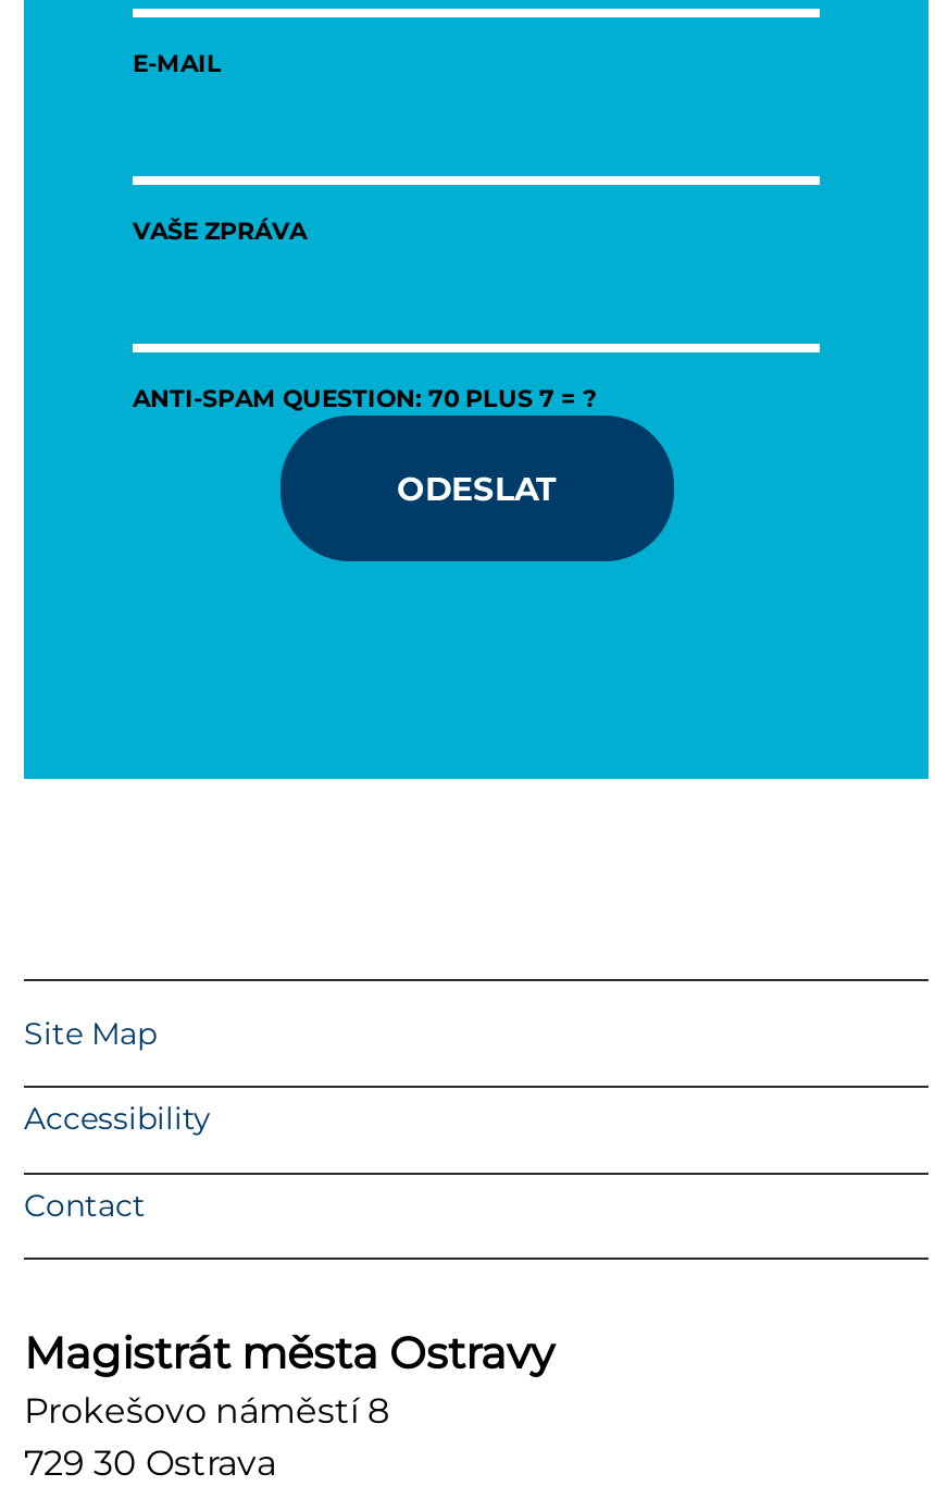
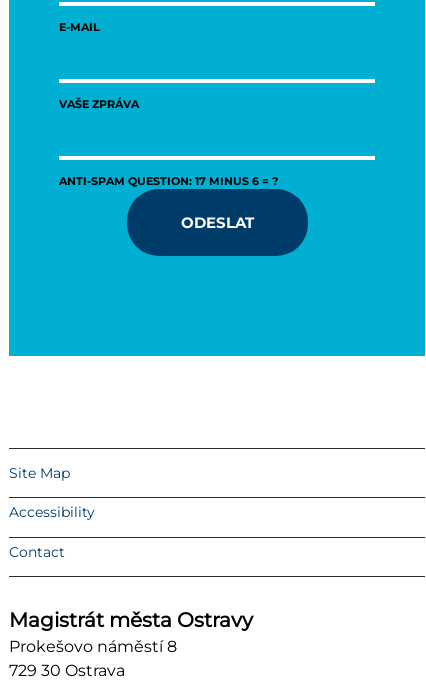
[133,380,596,413] ANTI-SPAM QUESTION: 70 PLUS 7 = ? -> [59,173,278,188] ANTI-SPAM QUESTION: 17 MINUS 6 = ?

